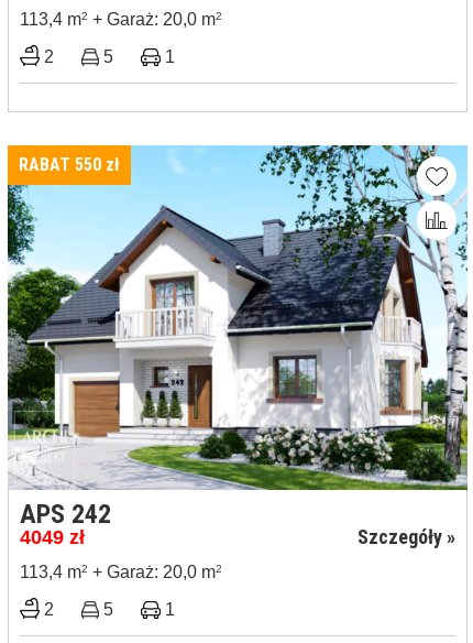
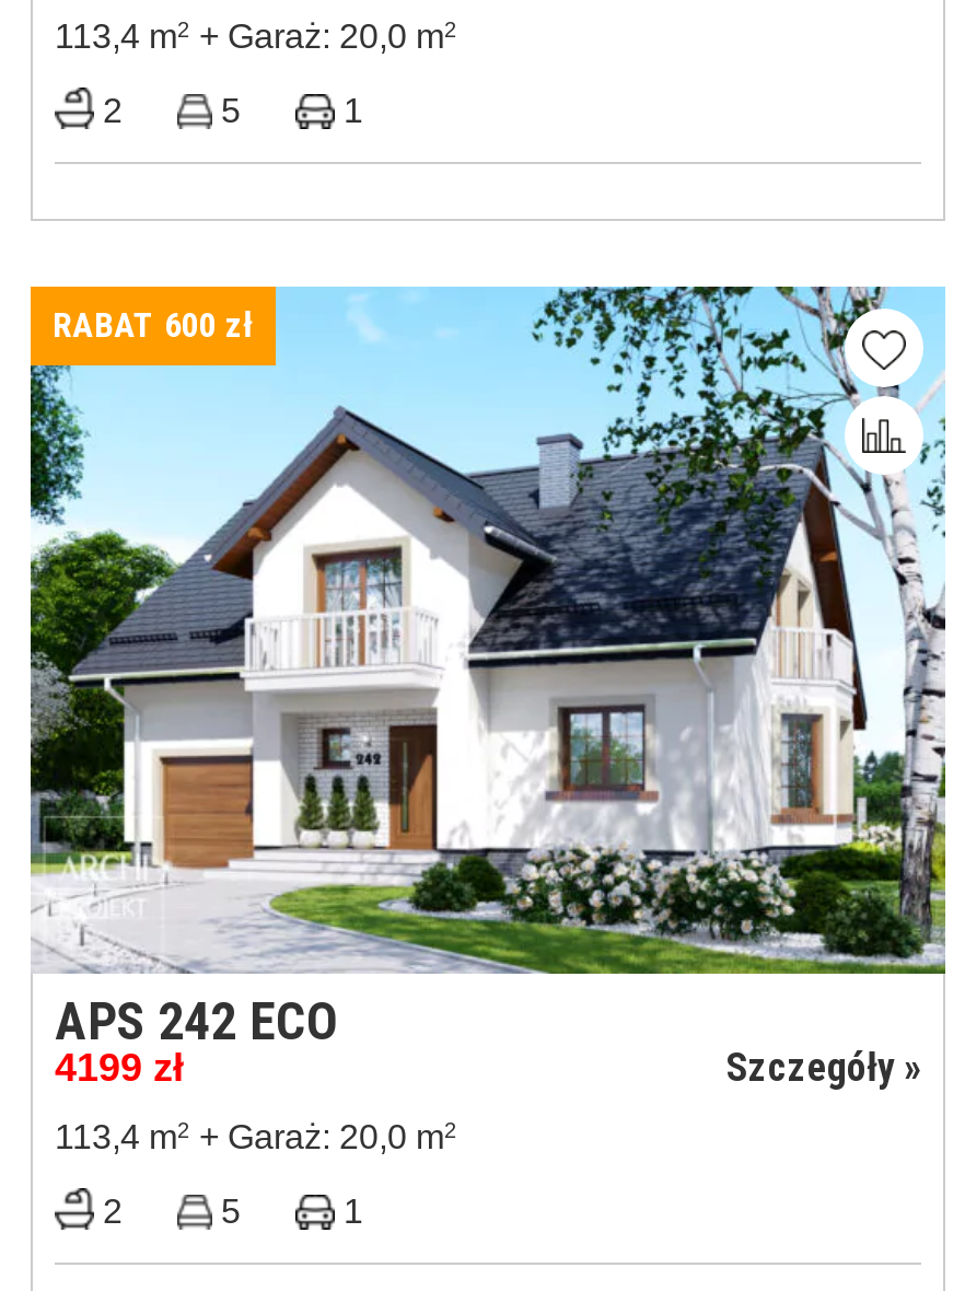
[19,154,120,175] RABAT 550 zł -> [53,305,254,346] RABAT 600 zł
[20,499,111,548] APS 242 | 4049 zł -> [55,990,337,1089] APS 242 ECO | 4199 zł

